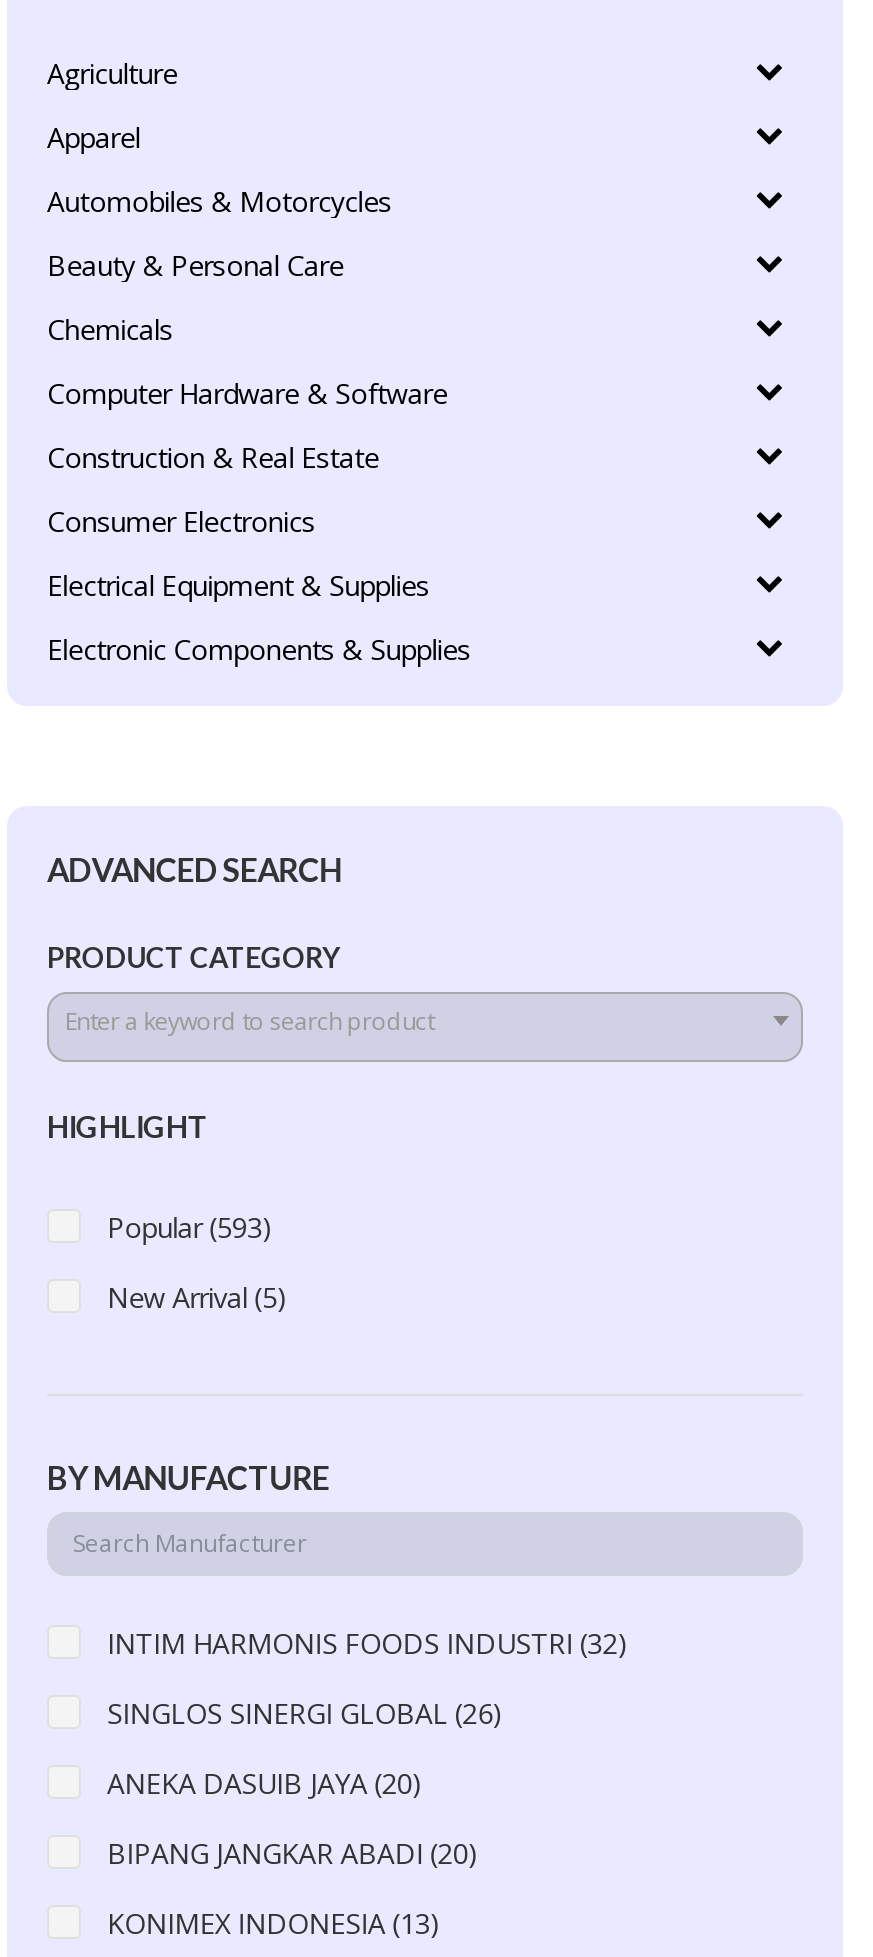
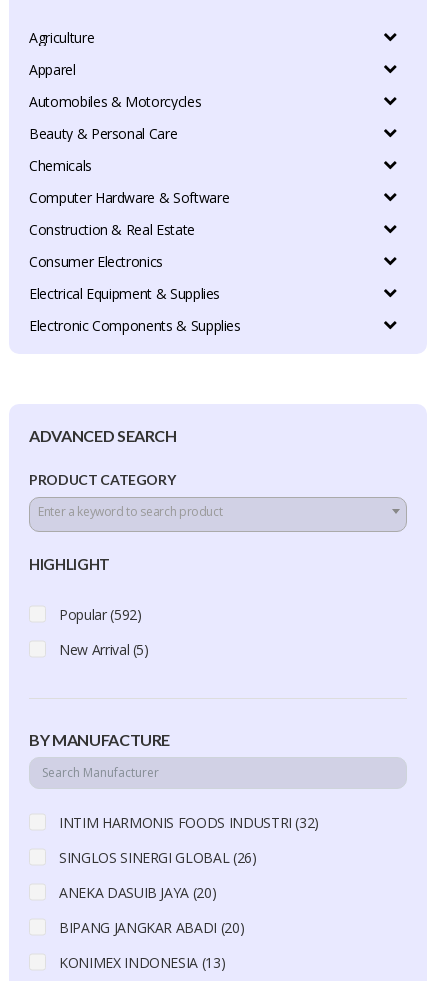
[107,1208,272,1246] Popular (593) -> [59,605,141,624] Popular (592)

